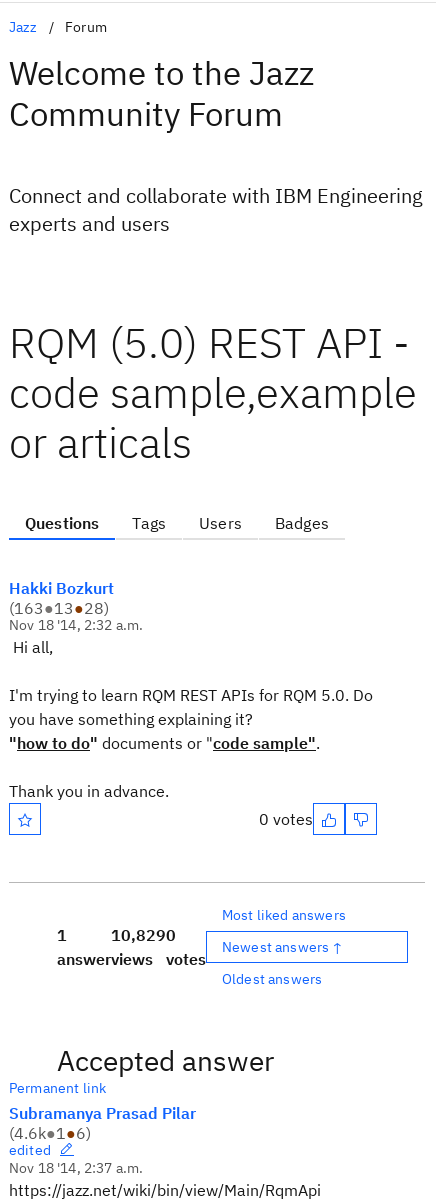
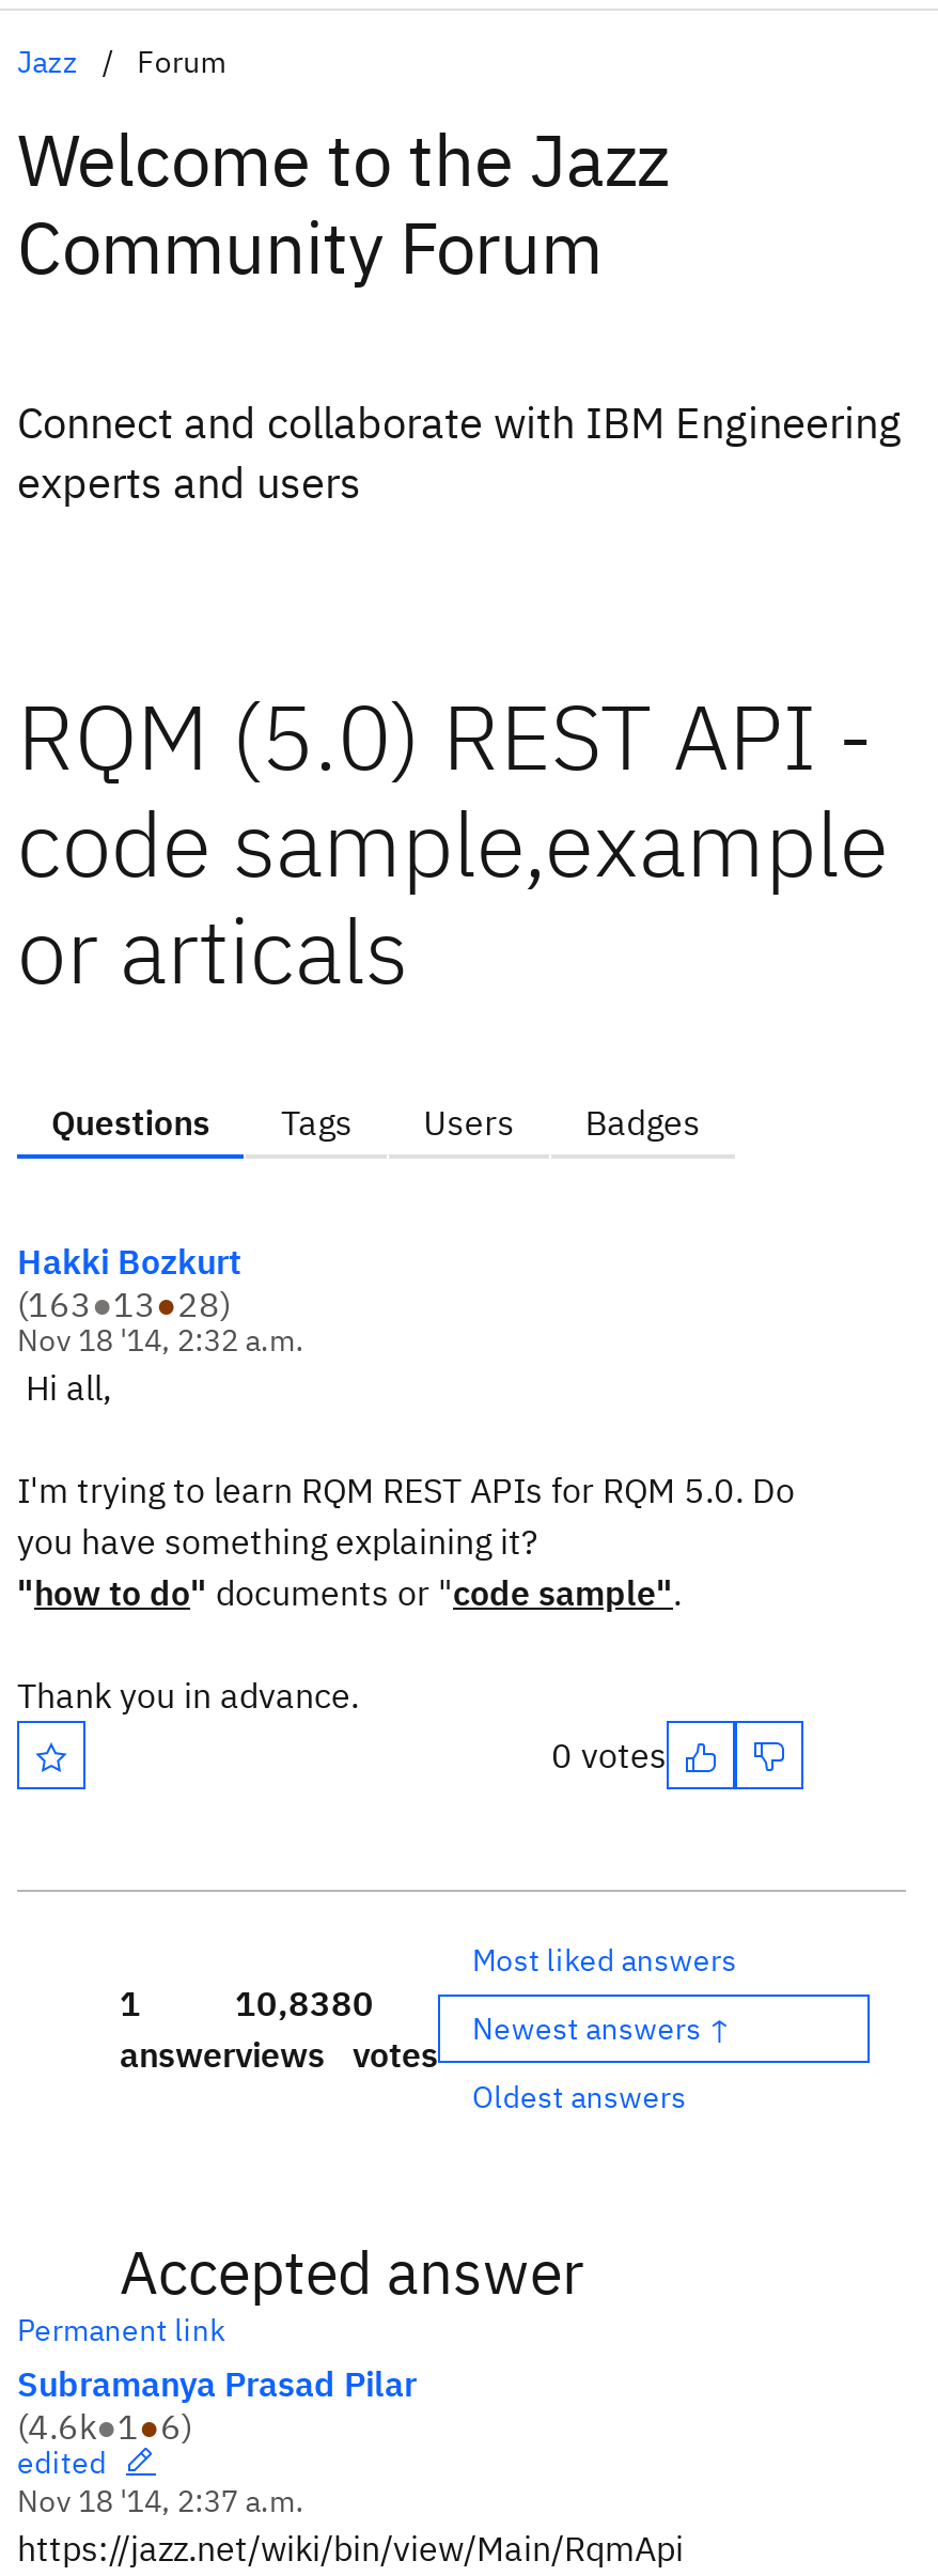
[111,925,176,945] 10,829 0 -> [235,1982,374,2024] 10,838 0

